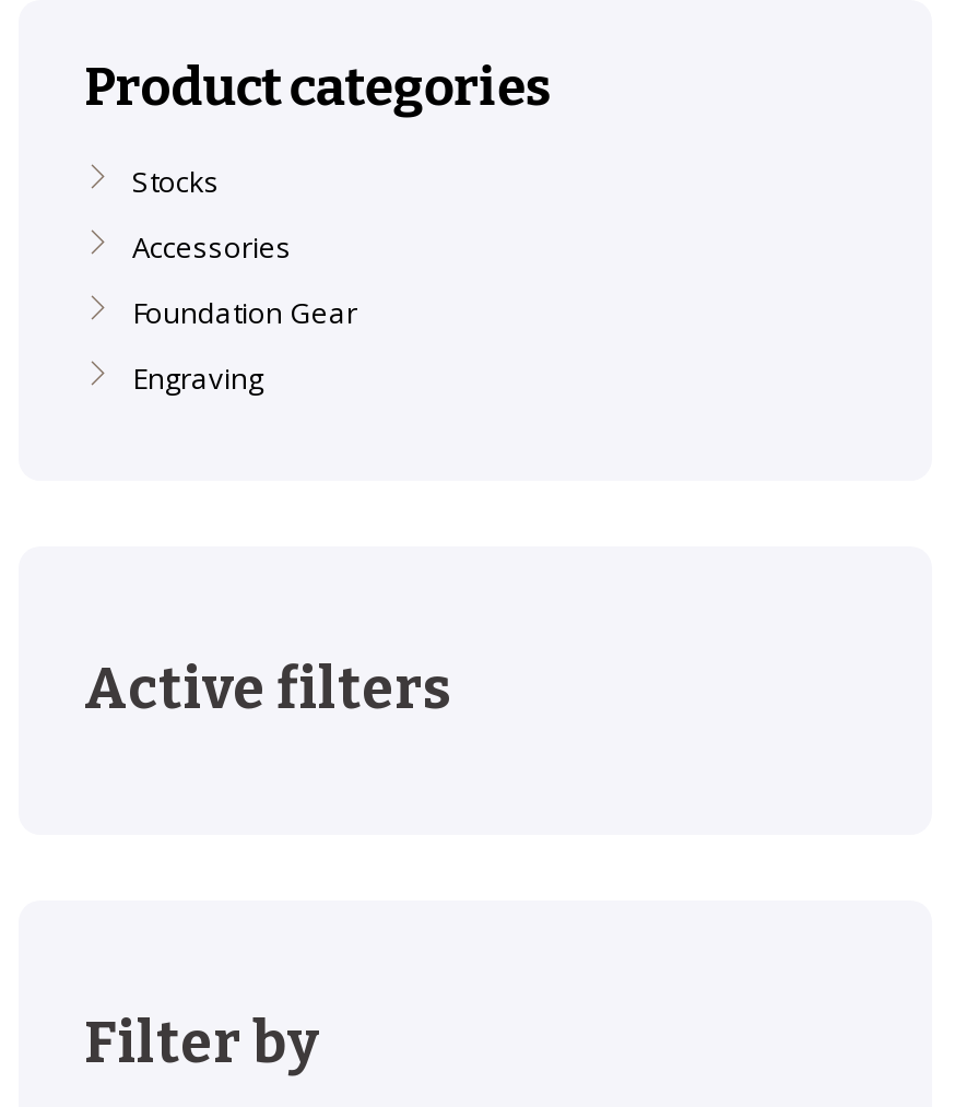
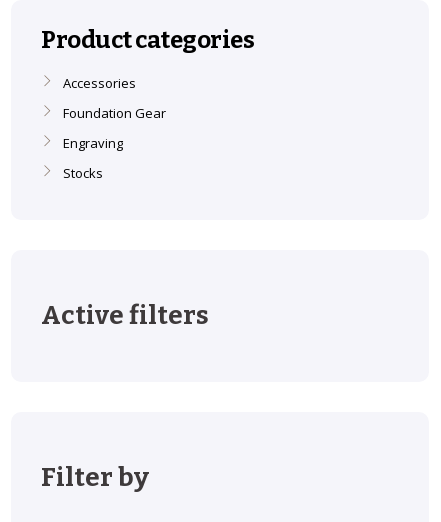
moved [132,162,220,201] -> [63,164,103,182]: Stocks
moved [132,227,357,398] -> [63,74,166,152]: Accessories | Foundation Gear | Engraving

